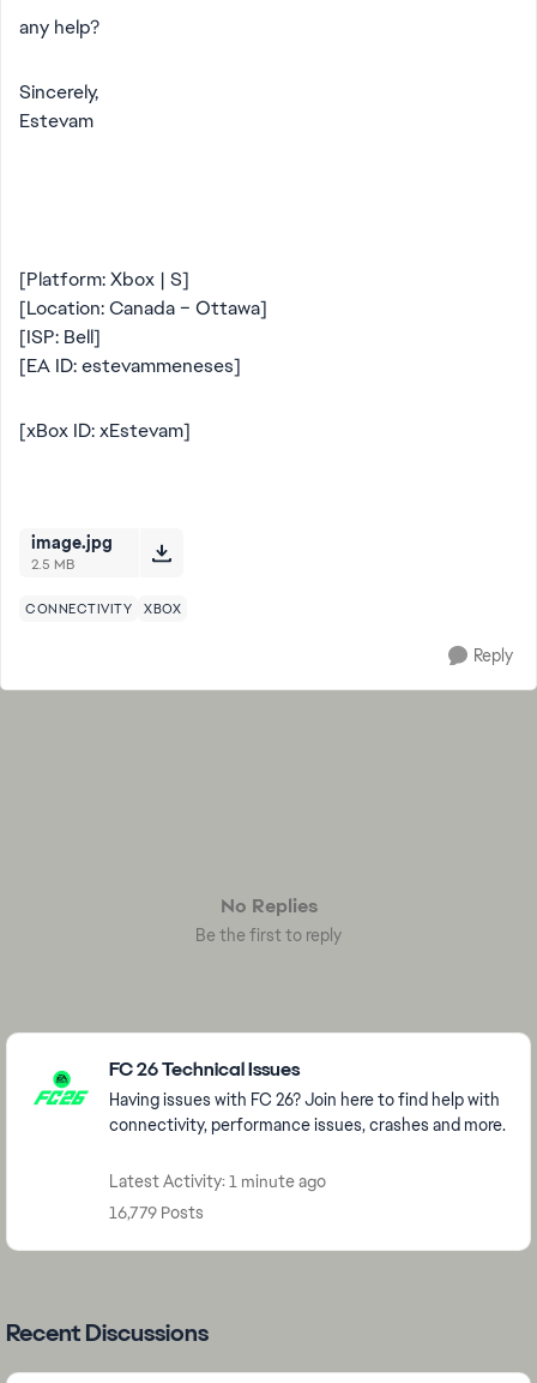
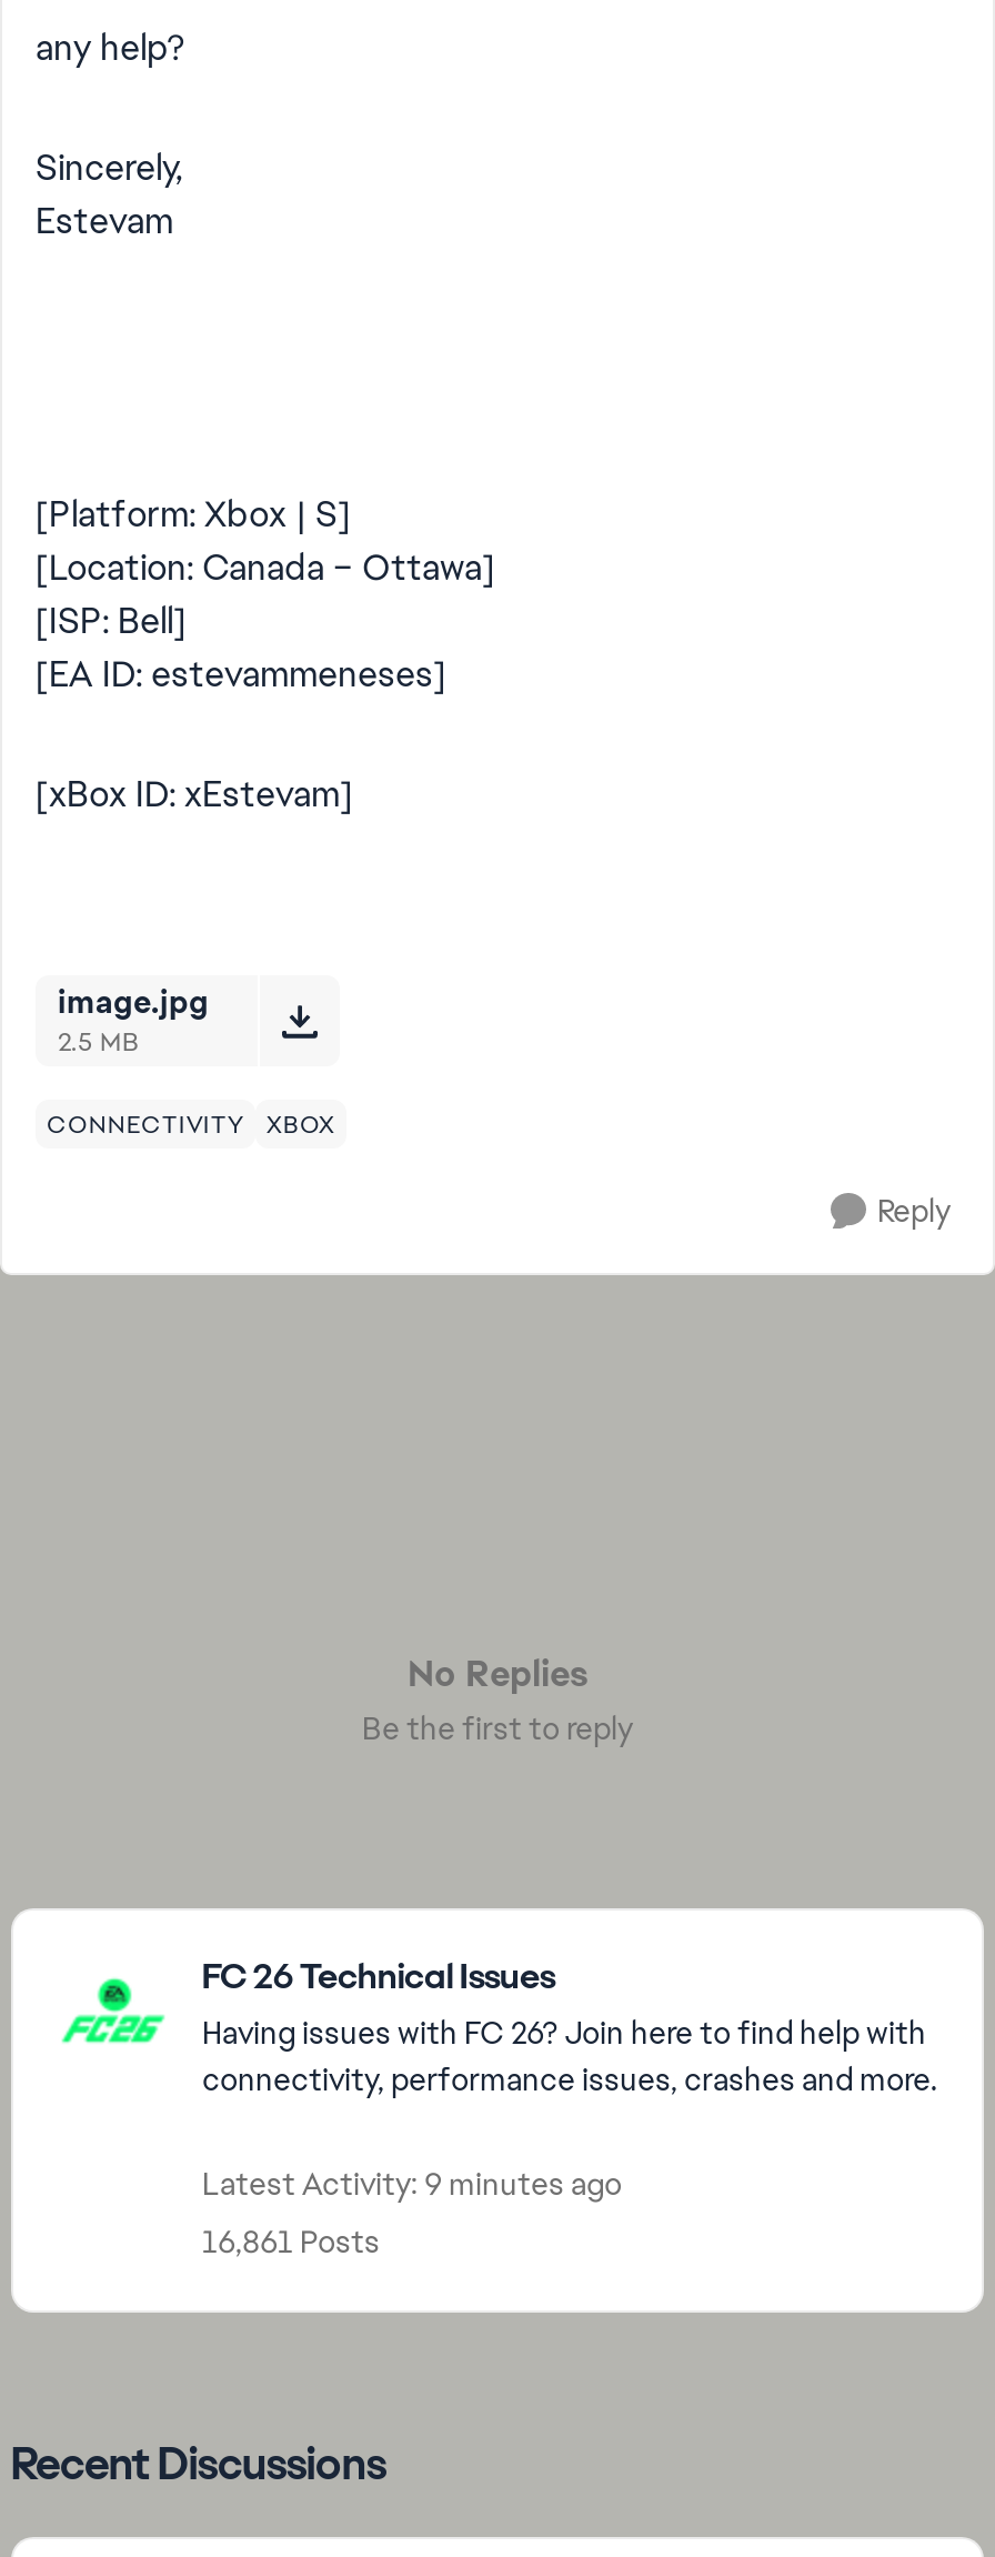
[109,1171,326,1192] Latest Activity: 1 minute ago -> [202,2164,622,2204] Latest Activity: 9 minutes ago
[109,1202,204,1223] 16,779 Posts -> [202,2222,380,2262] 16,861 Posts

